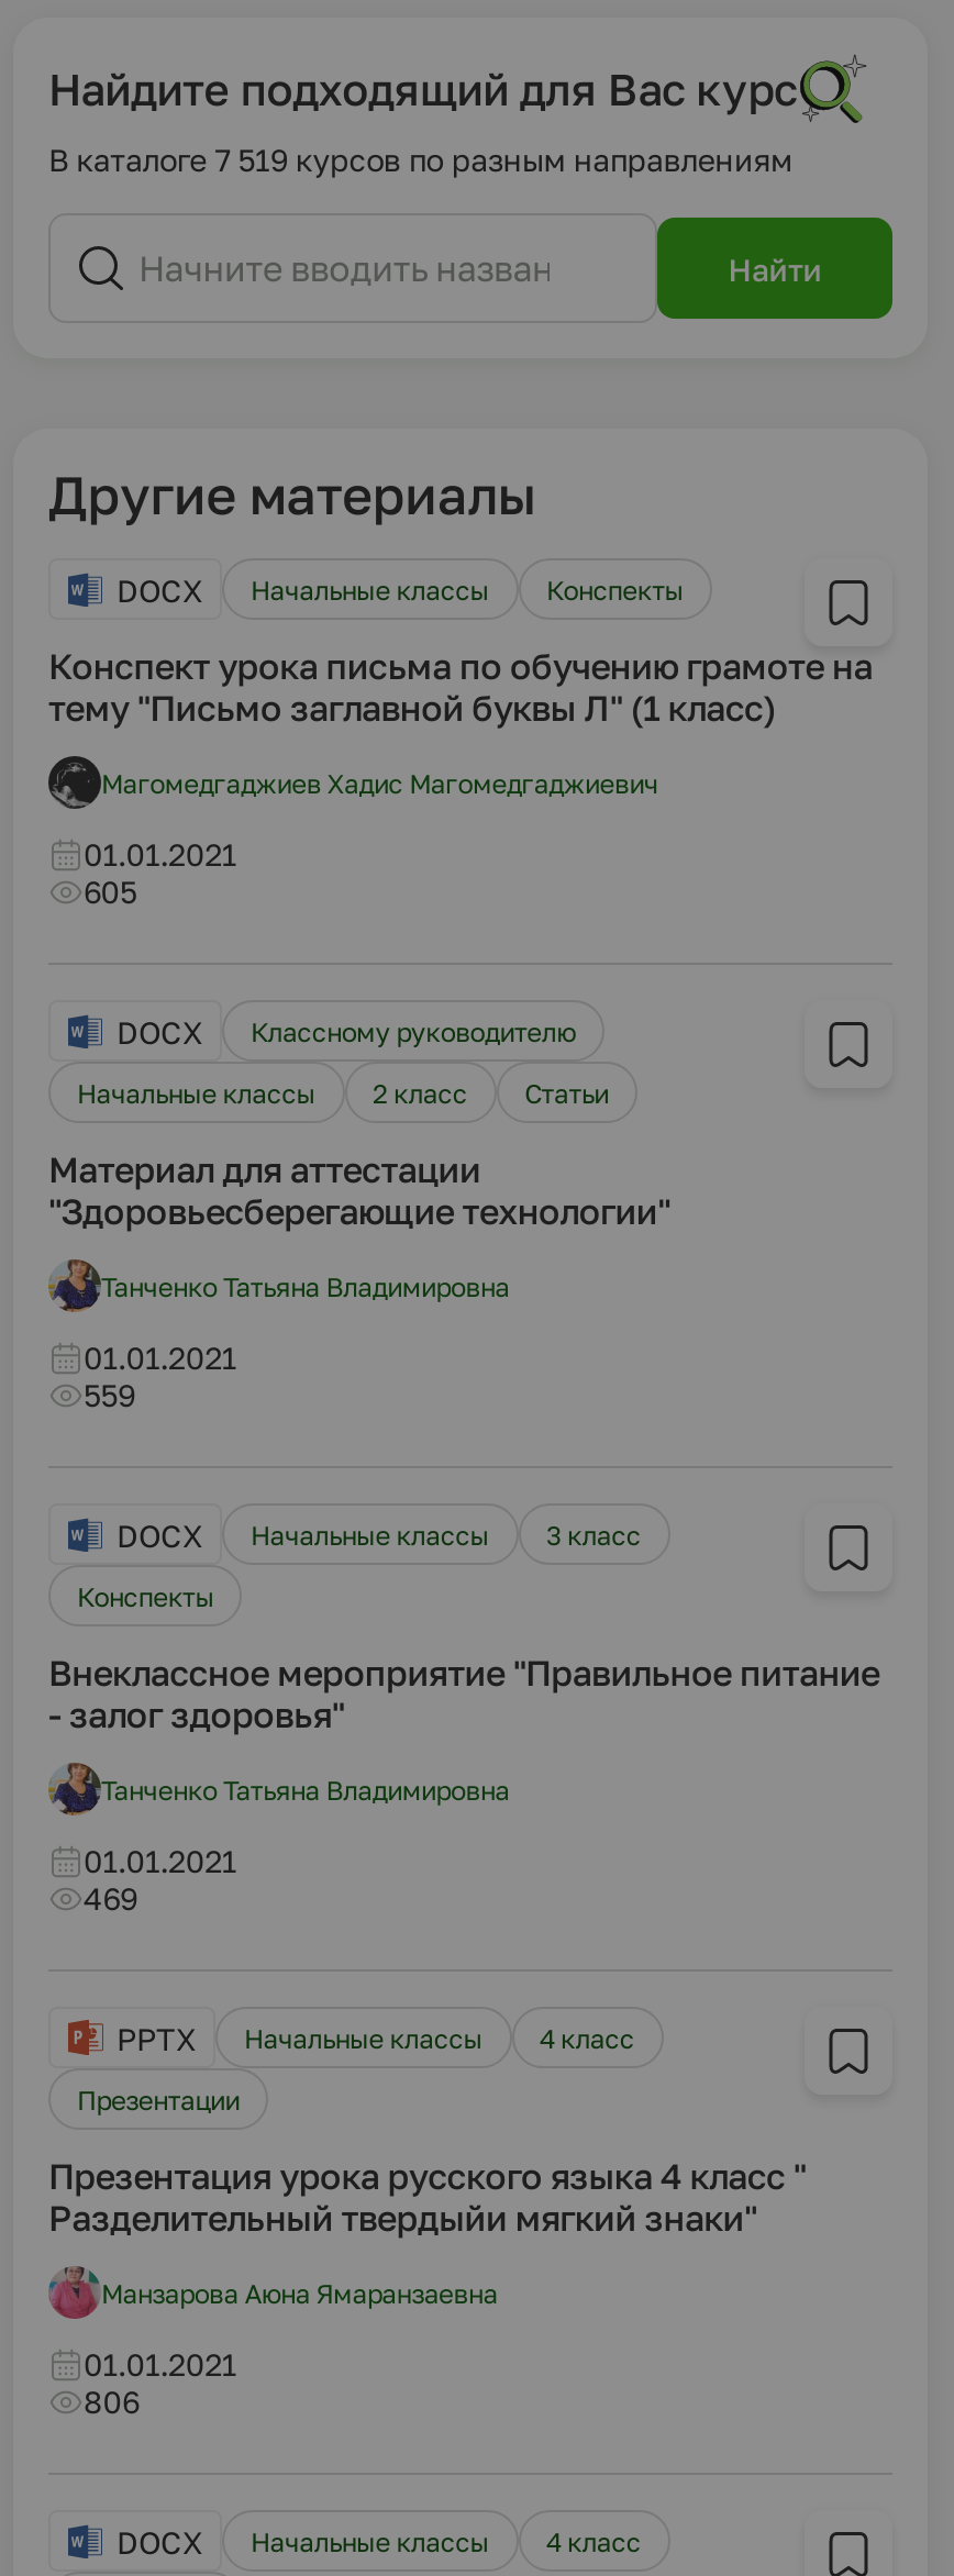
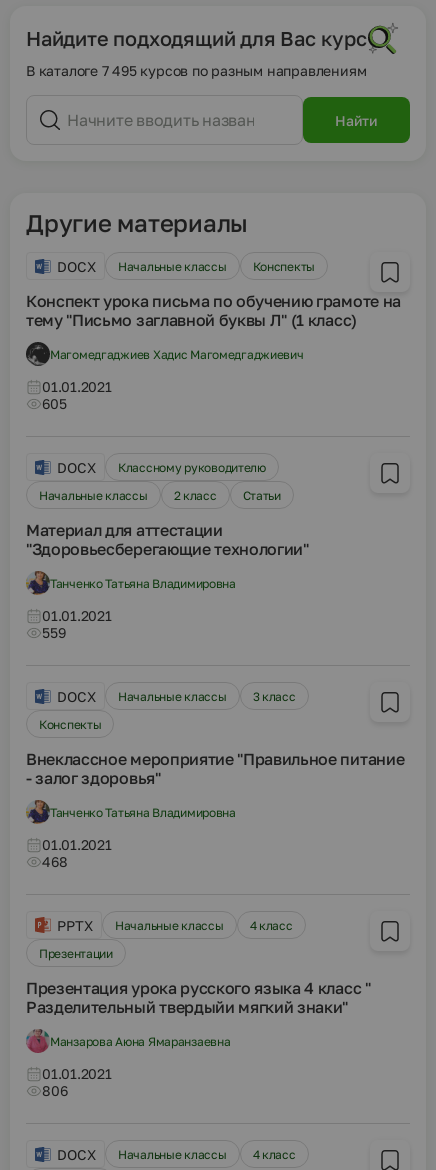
[48,141,792,178] В каталоге 7 519 курсов по разным направлениям -> [26,62,366,79] В каталоге 7 495 курсов по разным направлениям
[84,1879,137,1917] 469 -> [42,853,67,870] 468

